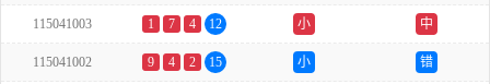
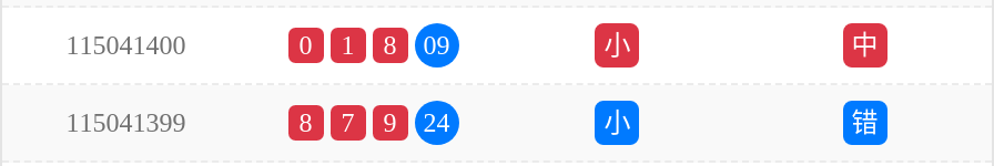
[33,16,92,32] 115041003 -> [66,30,312,61] 115041400 | 0
[168,16,222,32] 7 | 4 | 12 -> [383,30,450,61] 8 | 09
[33,55,92,70] 115041002 -> [66,107,355,138] 115041399 | 8 | 7
[168,55,222,70] 4 | 2 | 15 -> [423,107,450,138] 24

